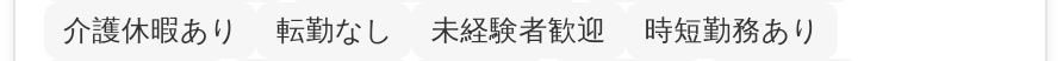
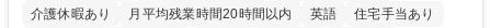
[276,14,819,47] 転勤なし | 未経験者歓迎 | 時短勤務あり -> [129,6,435,22] 月平均残業時間20時間以内 | 英語 | 住宅手当あり

